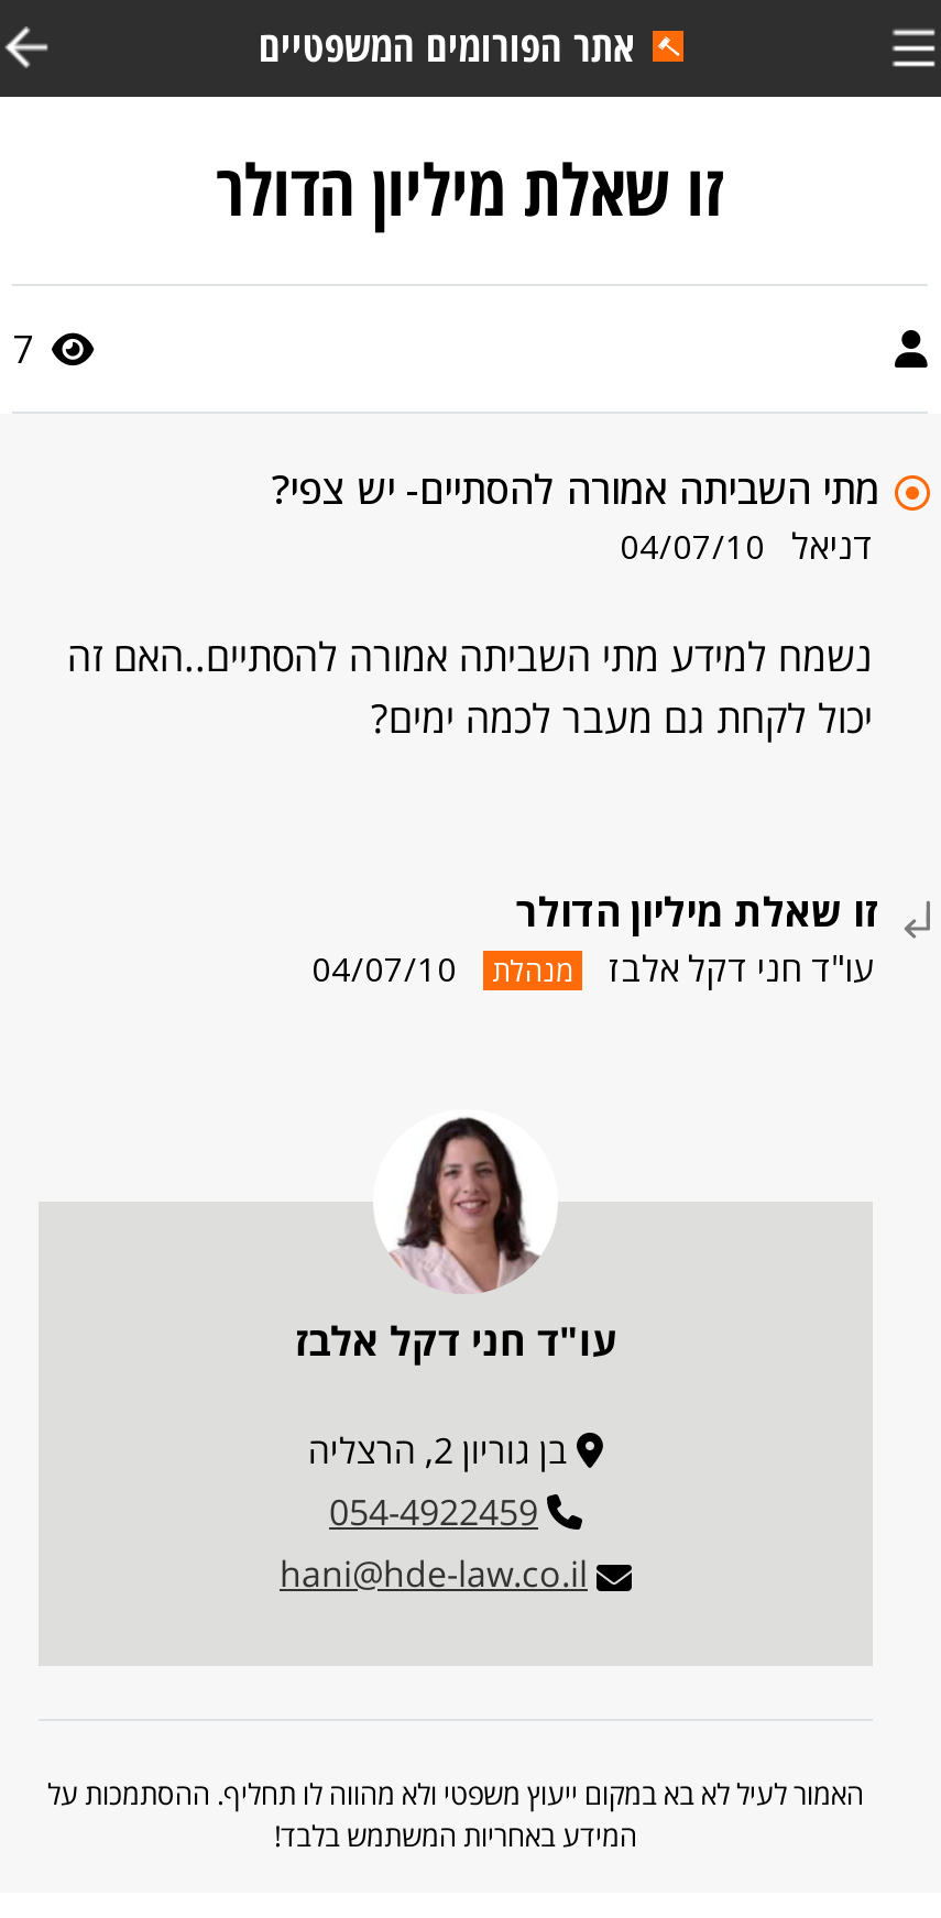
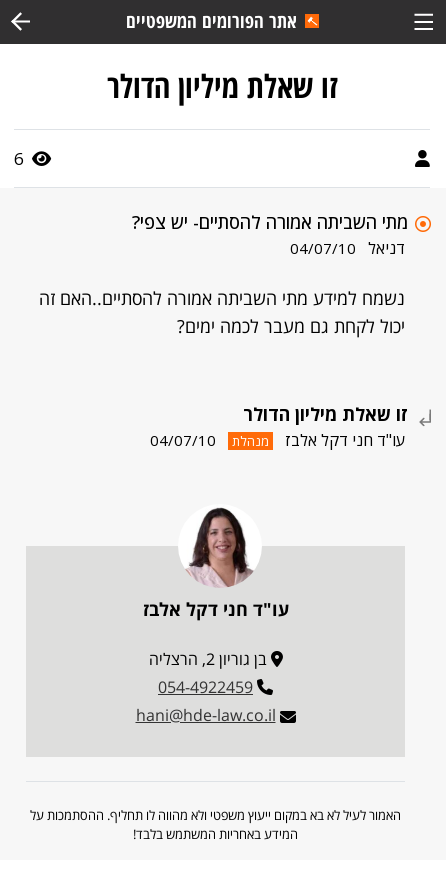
[12,324,34,374] 7 -> [14,147,24,170] 6

